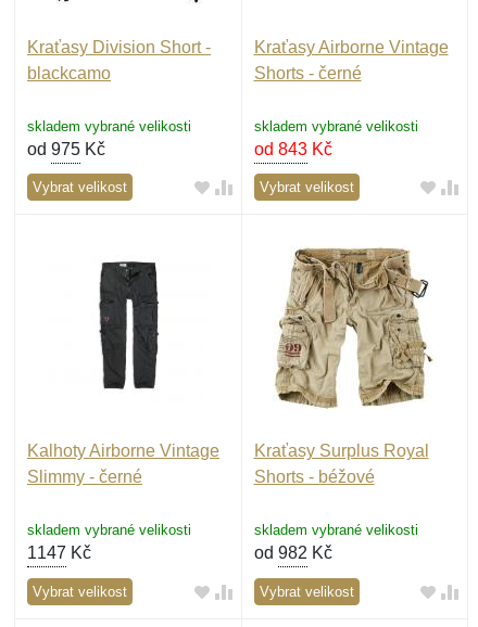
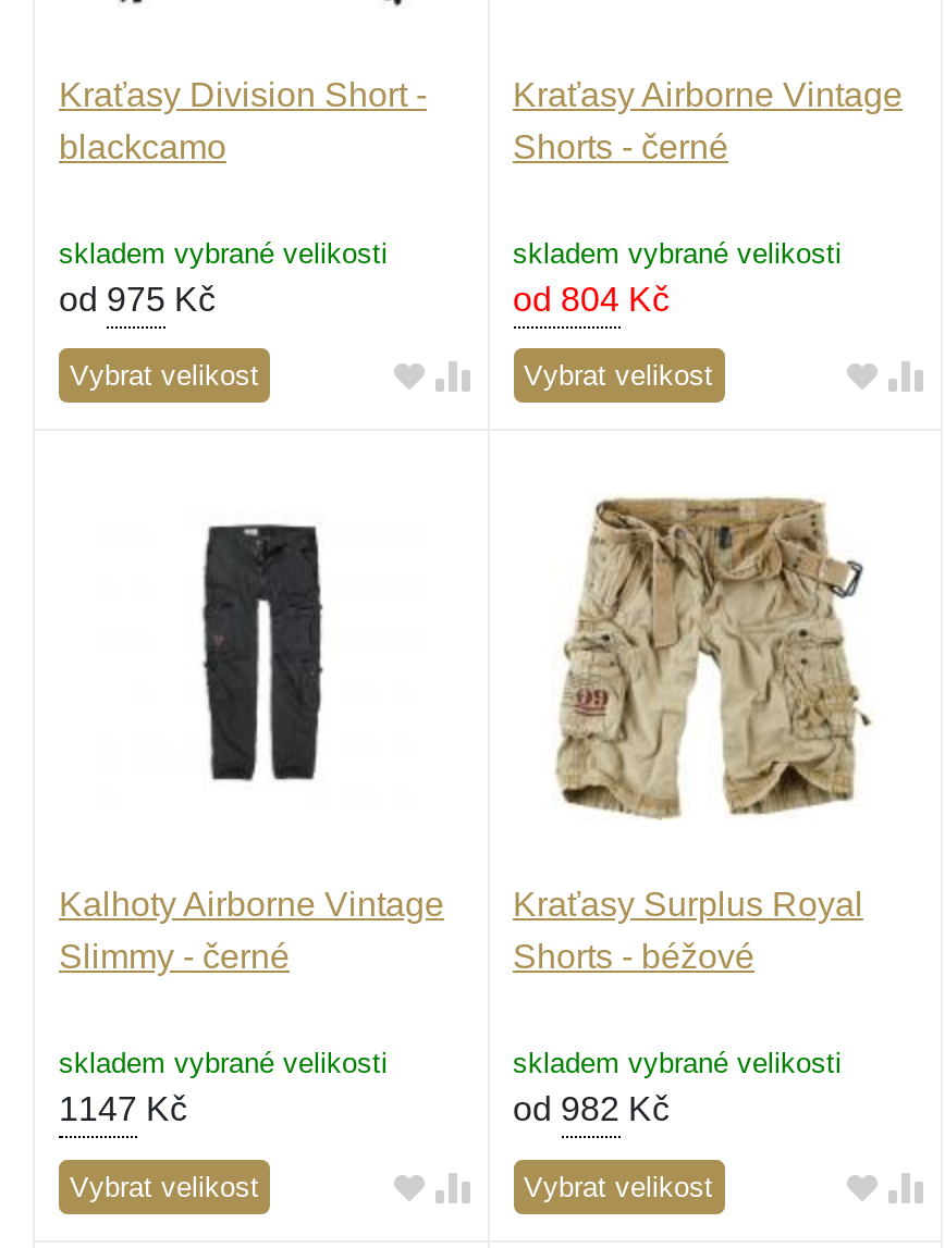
[254,140,332,158] od 843 Kč -> [513,280,670,317] od 804 Kč

